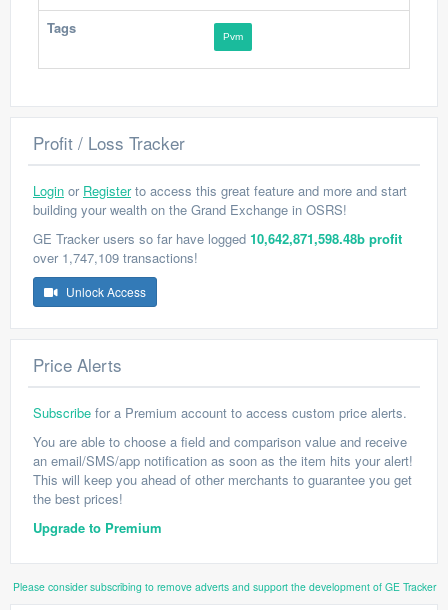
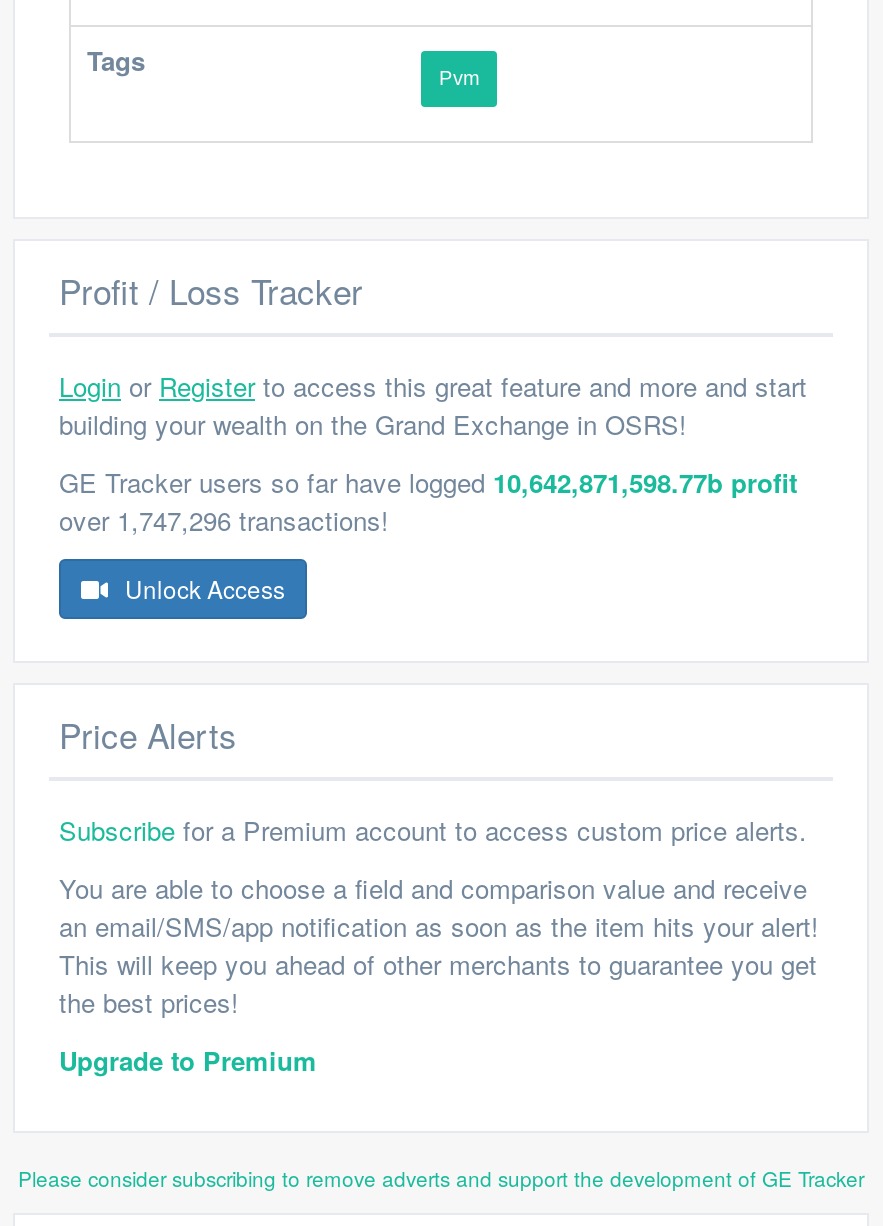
[33,229,402,248] GE Tracker users so far have logged 10,642,871,598.48b profit -> [59,463,797,501] GE Tracker users so far have logged 10,642,871,598.77b profit
[33,248,198,267] over 1,747,109 transactions! -> [59,501,389,539] over 1,747,296 transactions!

